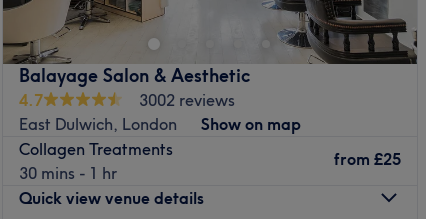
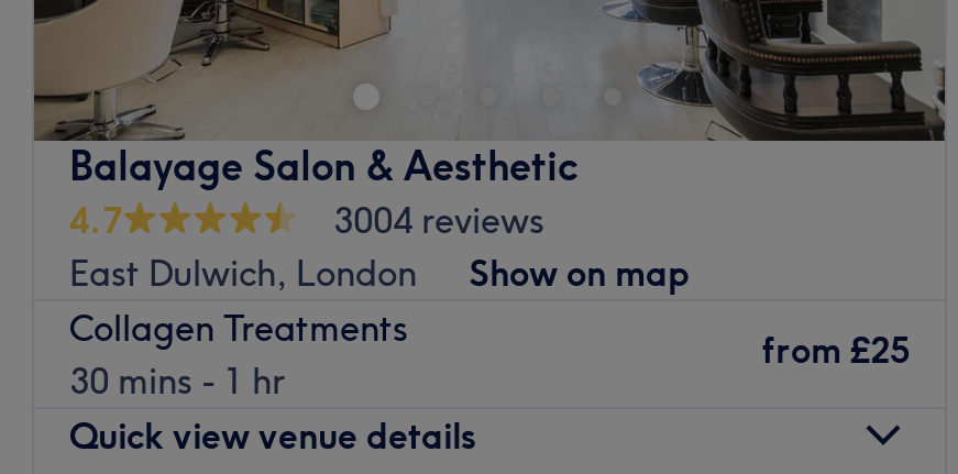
[139,90,235,110] 3002 reviews -> [333,198,544,242] 3004 reviews

